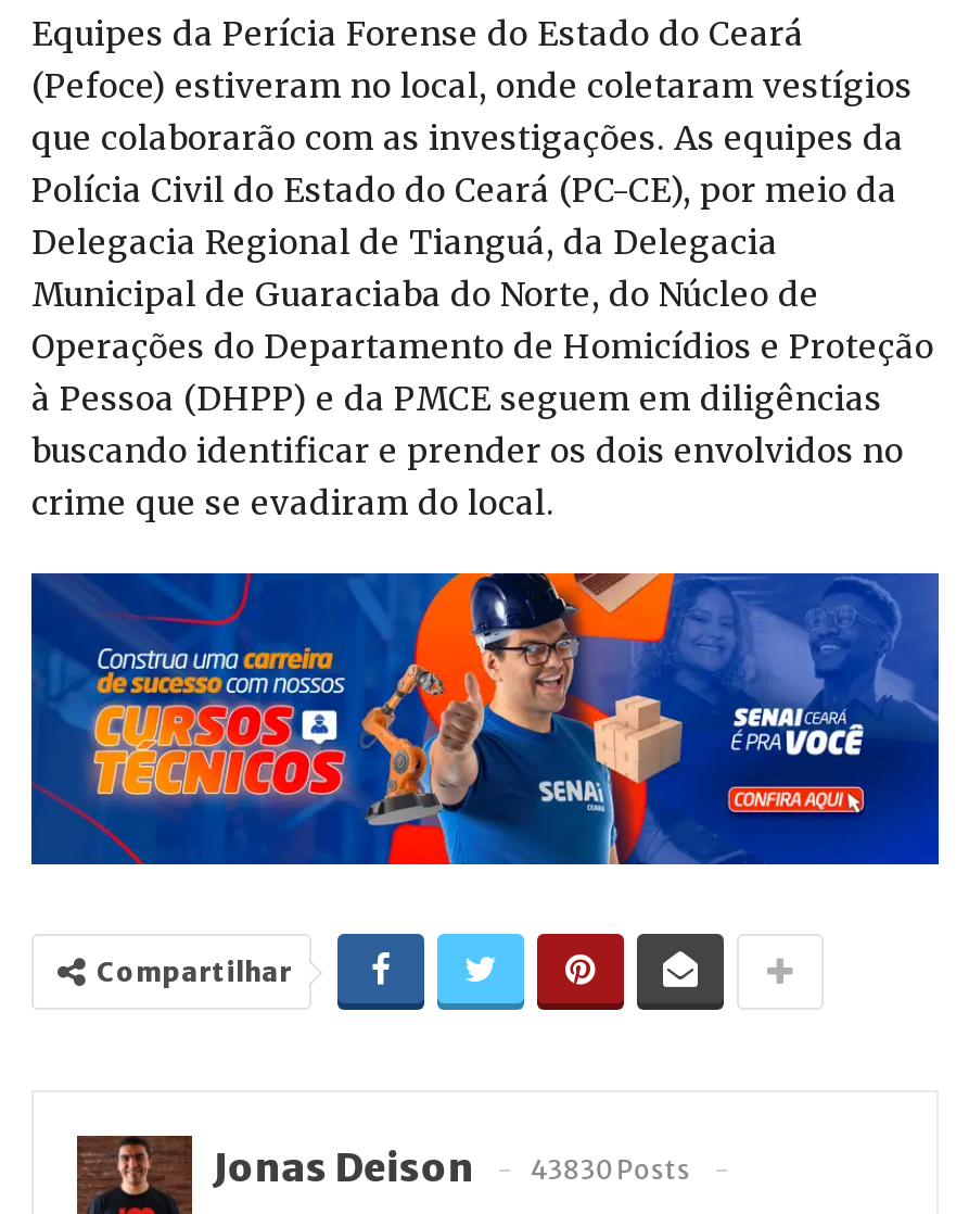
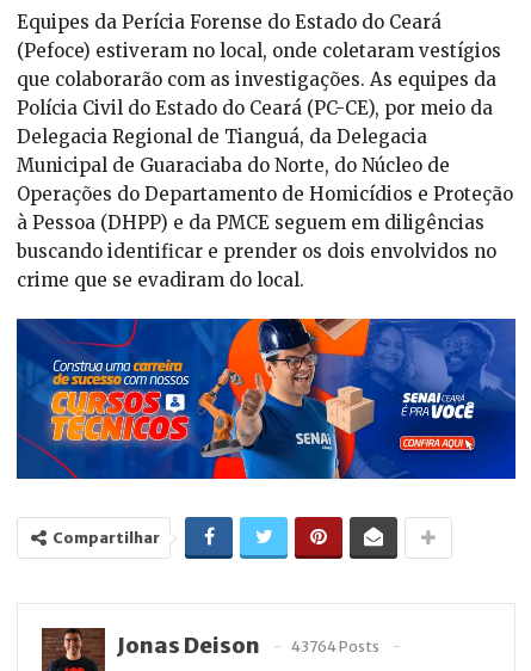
[213,1142,690,1192] Jonas Deison 43830 Posts -> [116,632,379,659] Jonas Deison 43764 Posts

